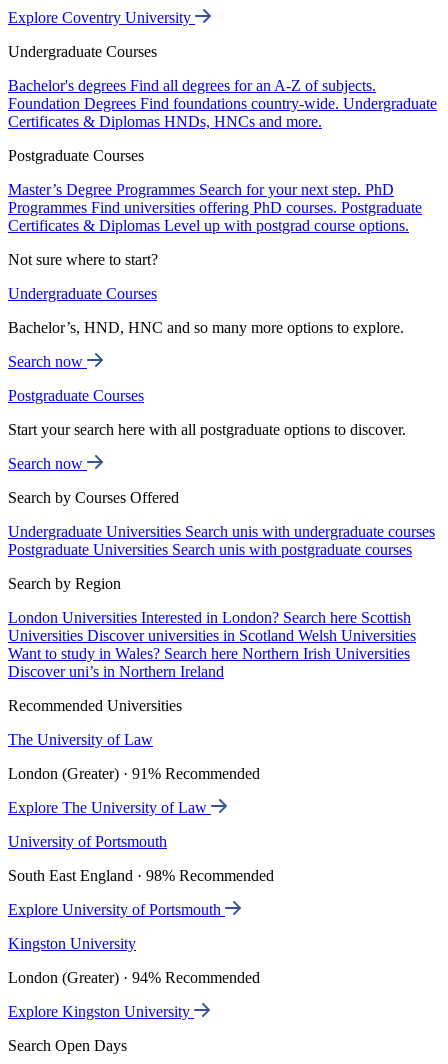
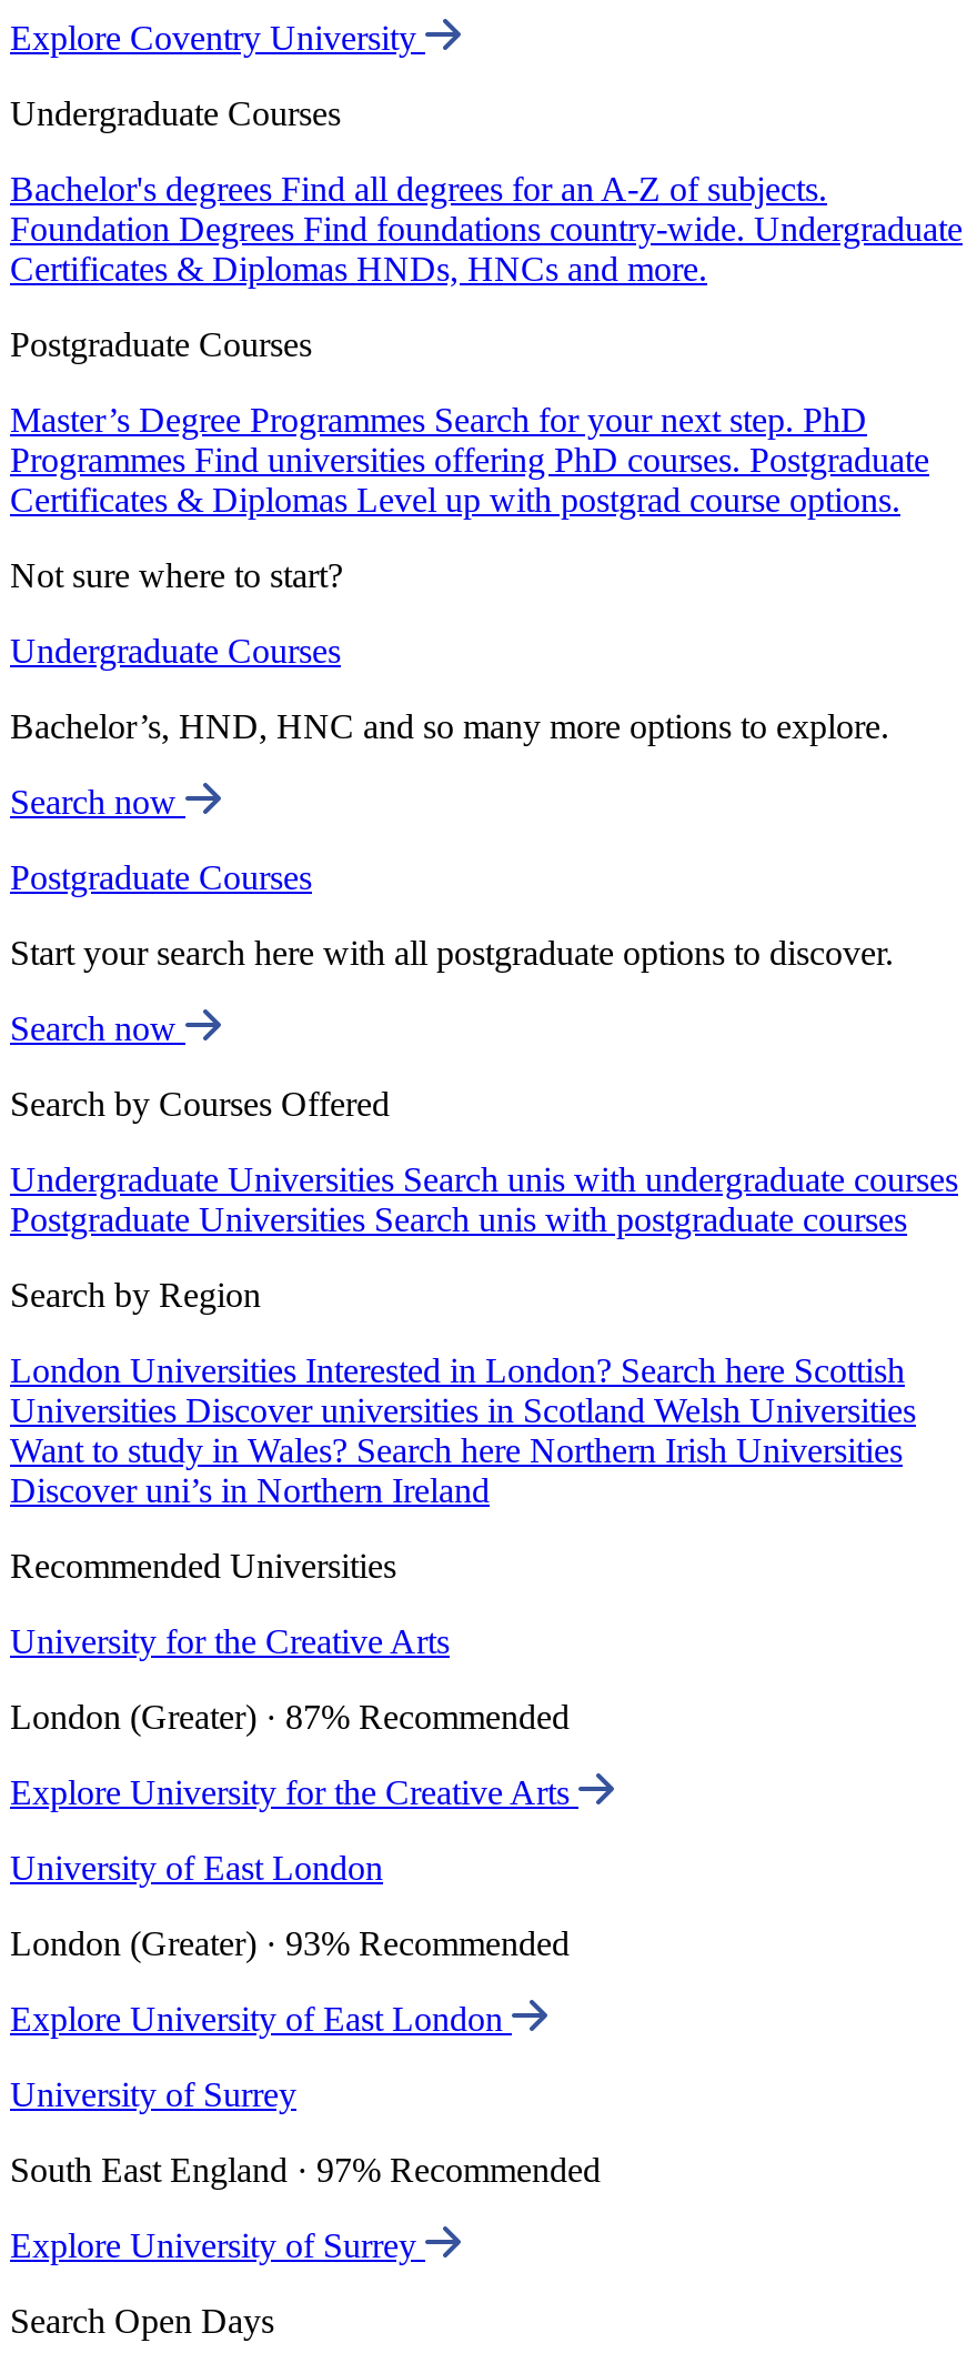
[8,731,153,748] The University of Law -> [10,1623,450,1660] University for the Creative Arts
[8,765,260,782] London (Greater) · 91% Recommended -> [10,1698,570,1736] London (Greater) · 87% Recommended
[8,799,211,816] Explore The University of Law -> [10,1774,578,1811] Explore University for the Creative Arts
[8,833,167,850] University of Portsmouth -> [10,1849,383,1887] University of East London
[8,867,274,884] South East England · 98% Recommended -> [10,1925,570,1962] London (Greater) · 93% Recommended
[8,901,225,918] Explore University of Portsmouth -> [10,2000,512,2038] Explore University of East London
[8,935,136,952] Kingston University -> [10,2076,296,2113] University of Surrey
[8,969,260,986] London (Greater) · 94% Recommended -> [10,2151,601,2189] South East England · 97% Recommended
[8,1003,194,1020] Explore Kingston University -> [10,2227,425,2264] Explore University of Surrey

